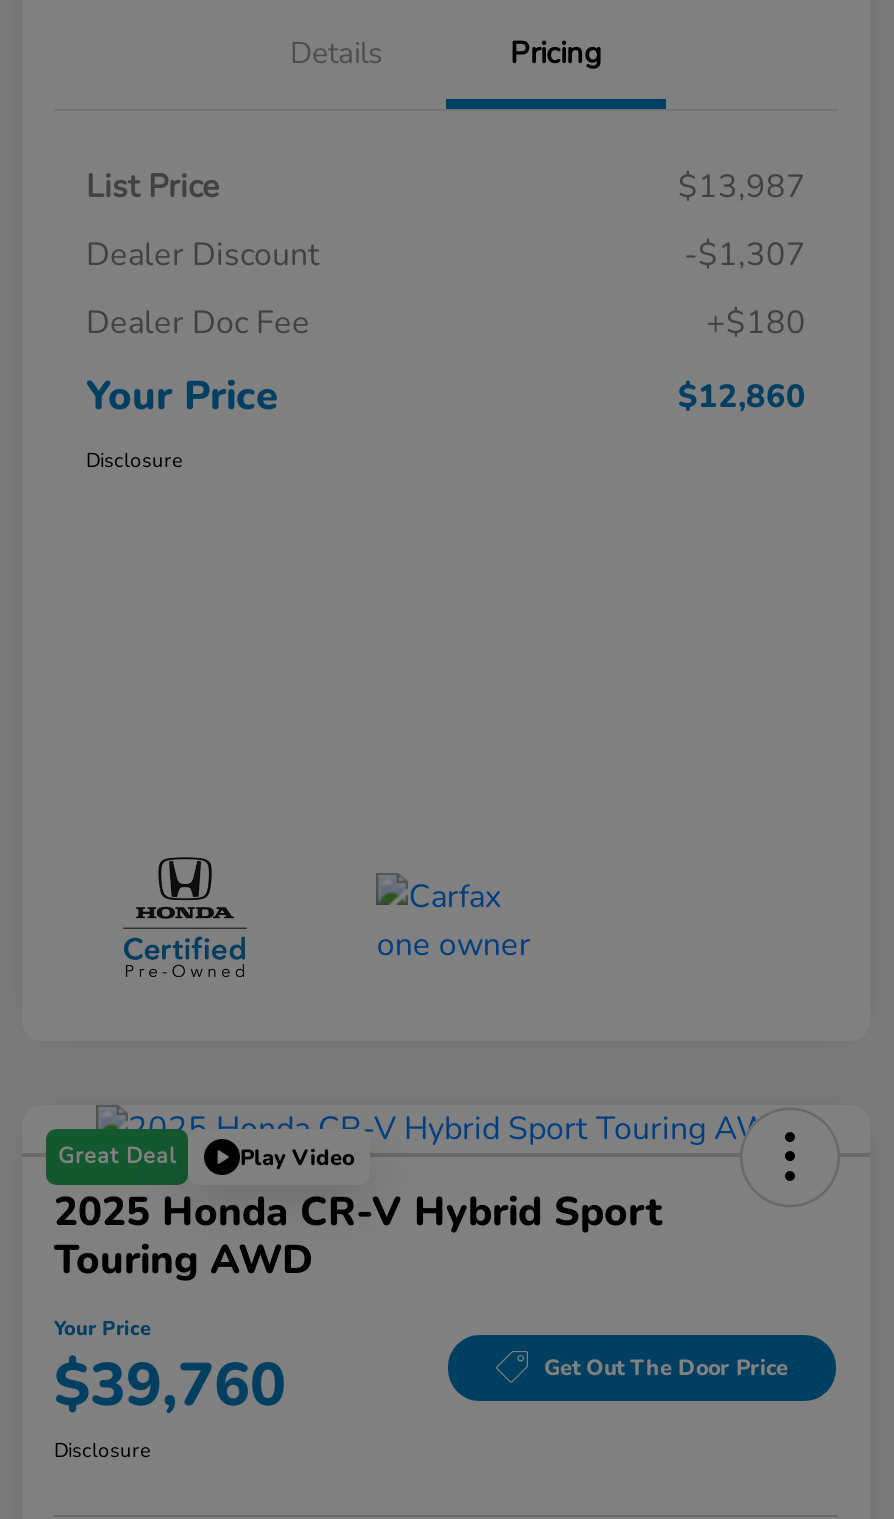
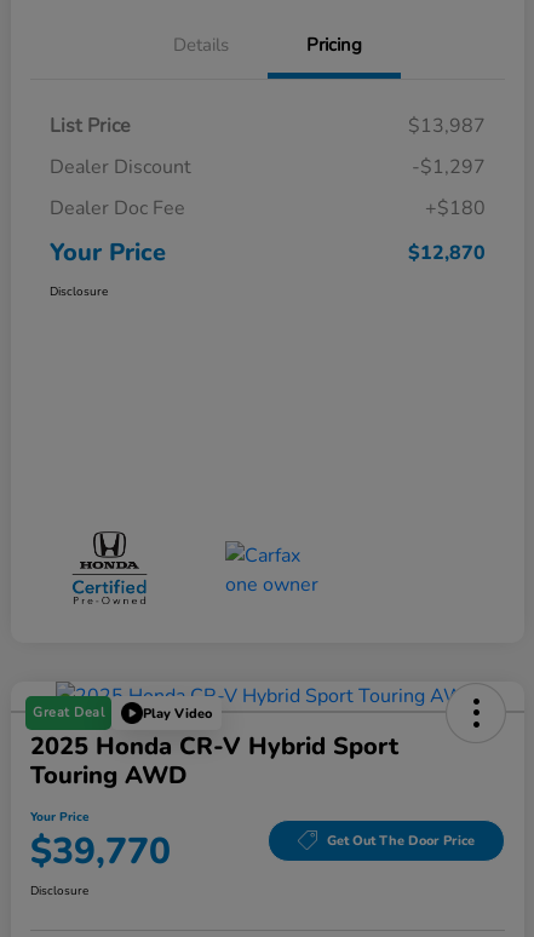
[684,232,806,276] -$1,307 -> [412,153,486,180] -$1,297
[678,374,806,418] $12,860 -> [408,239,486,266] $12,870
[54,1345,286,1427] $39,760 -> [30,827,171,877] $39,770

